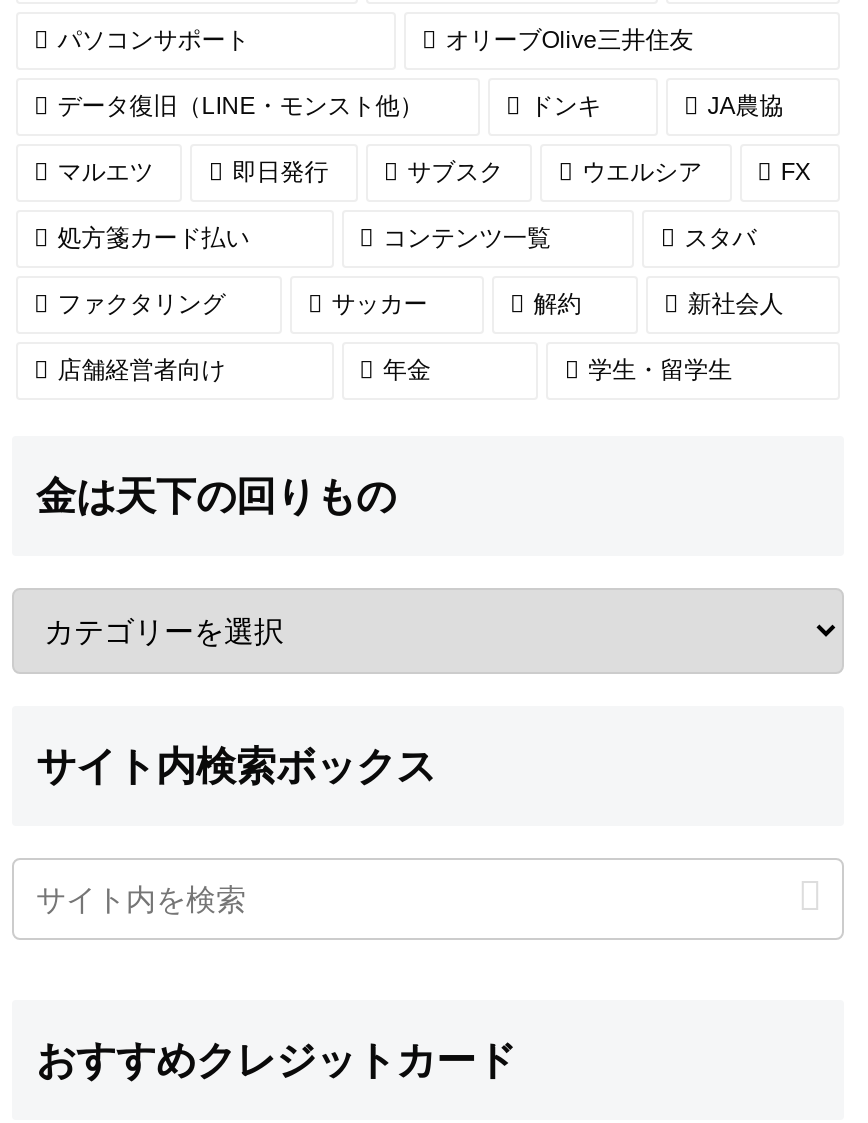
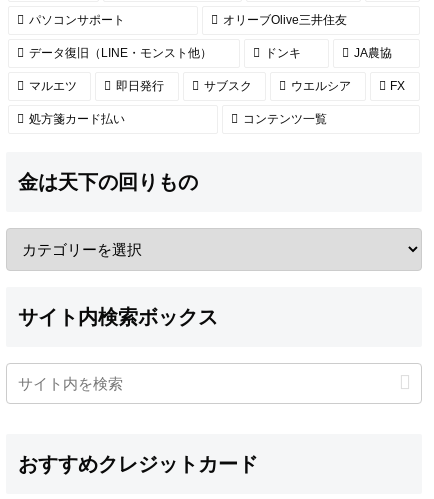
[58,223,784,383] スタバ | ファクタリング | サッカー | 解約 | 新社会人 | 店舗経営者向け | 年金 | 学生・留学生 -> none

